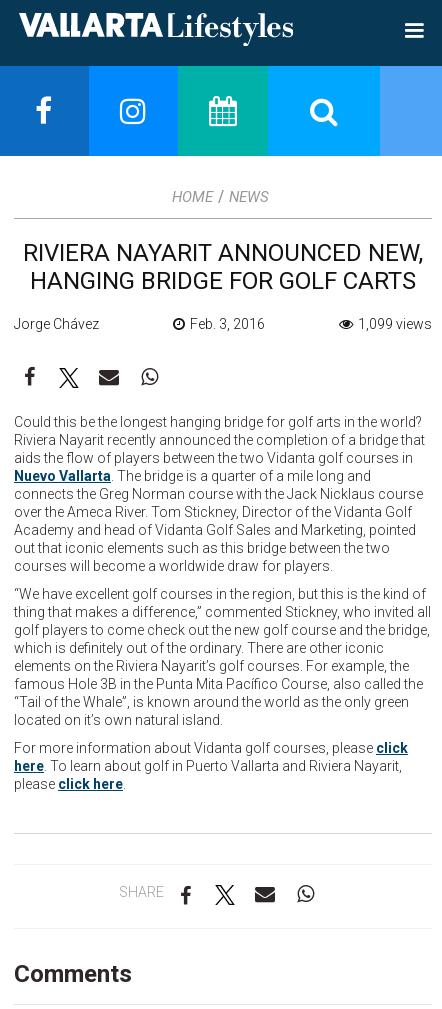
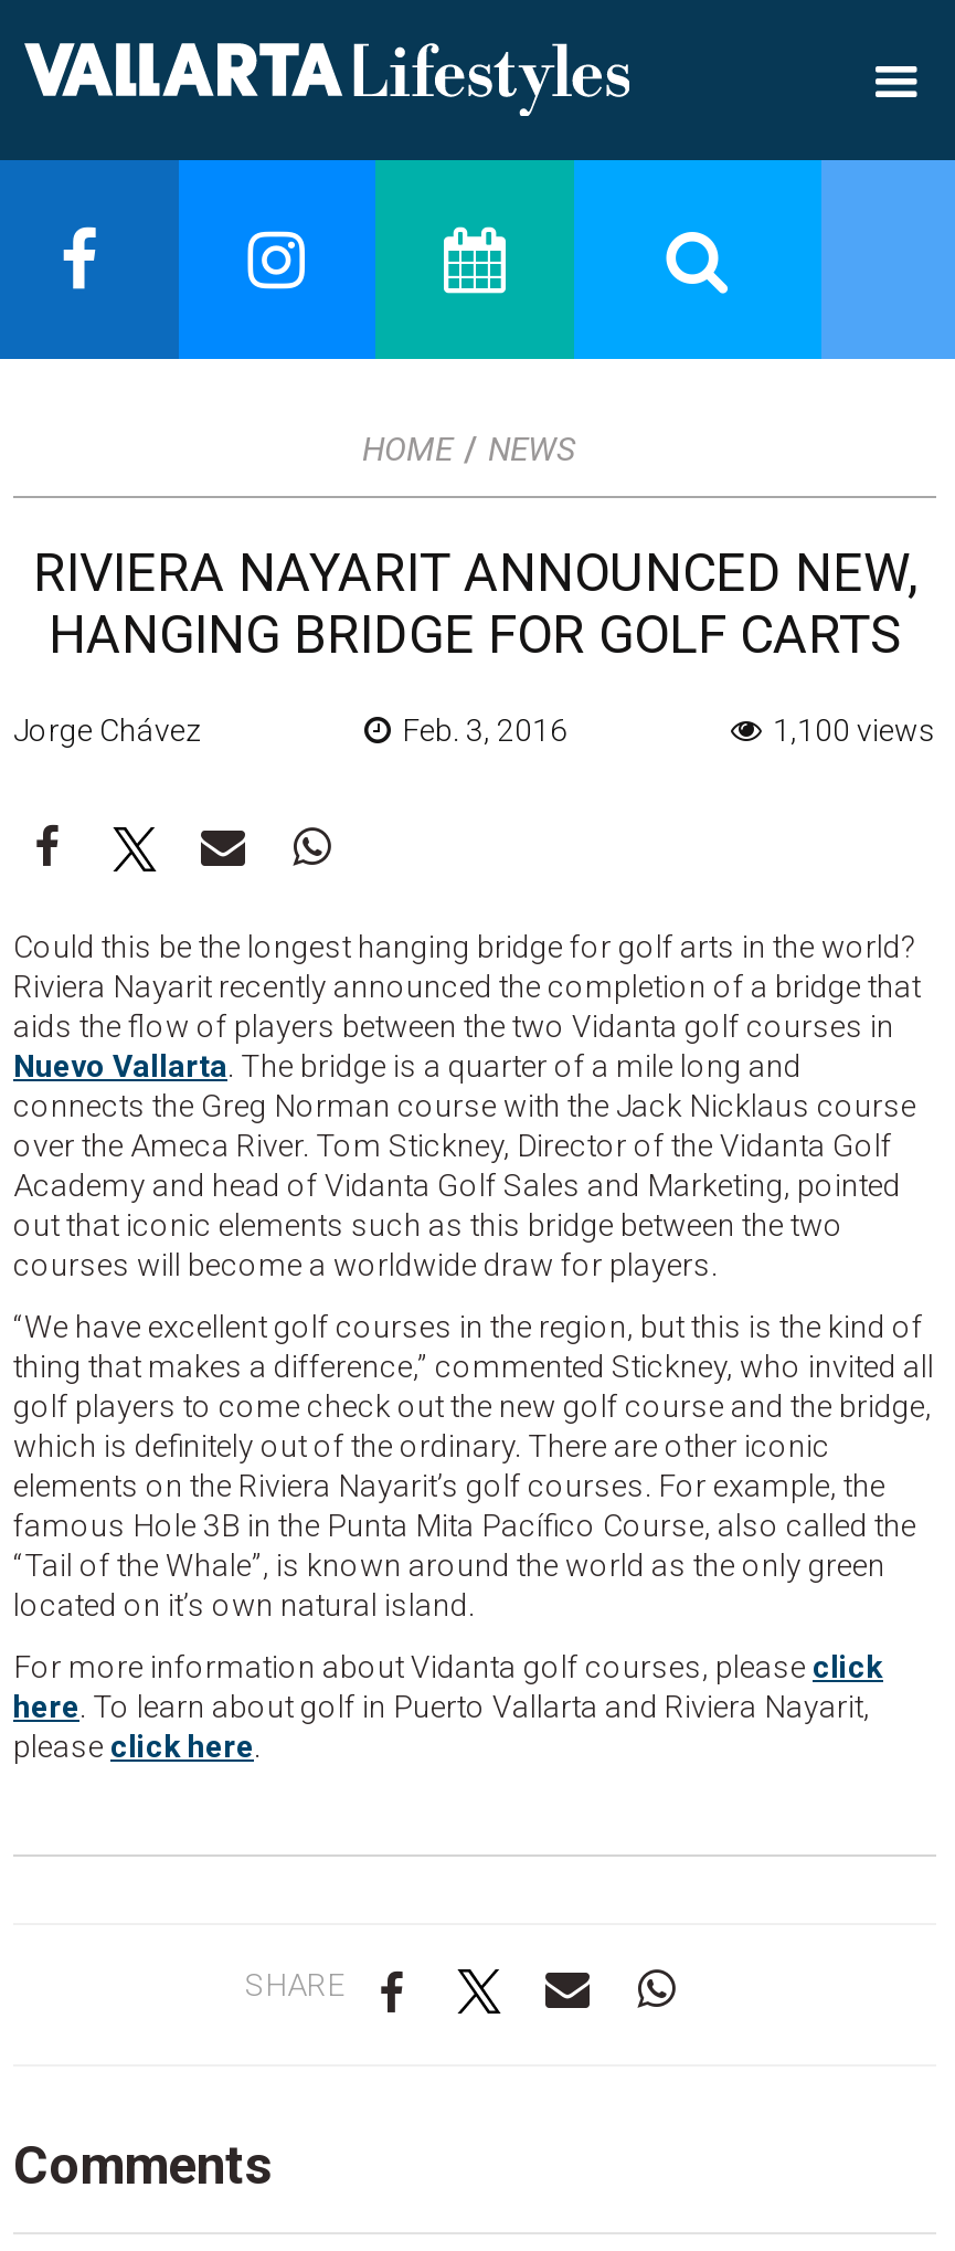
[358,315,432,331] 1,099 views -> [773,711,936,747] 1,100 views

